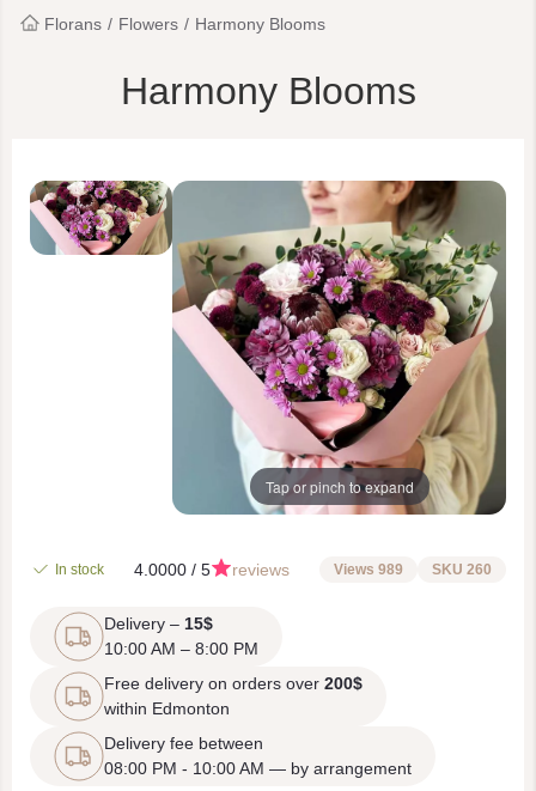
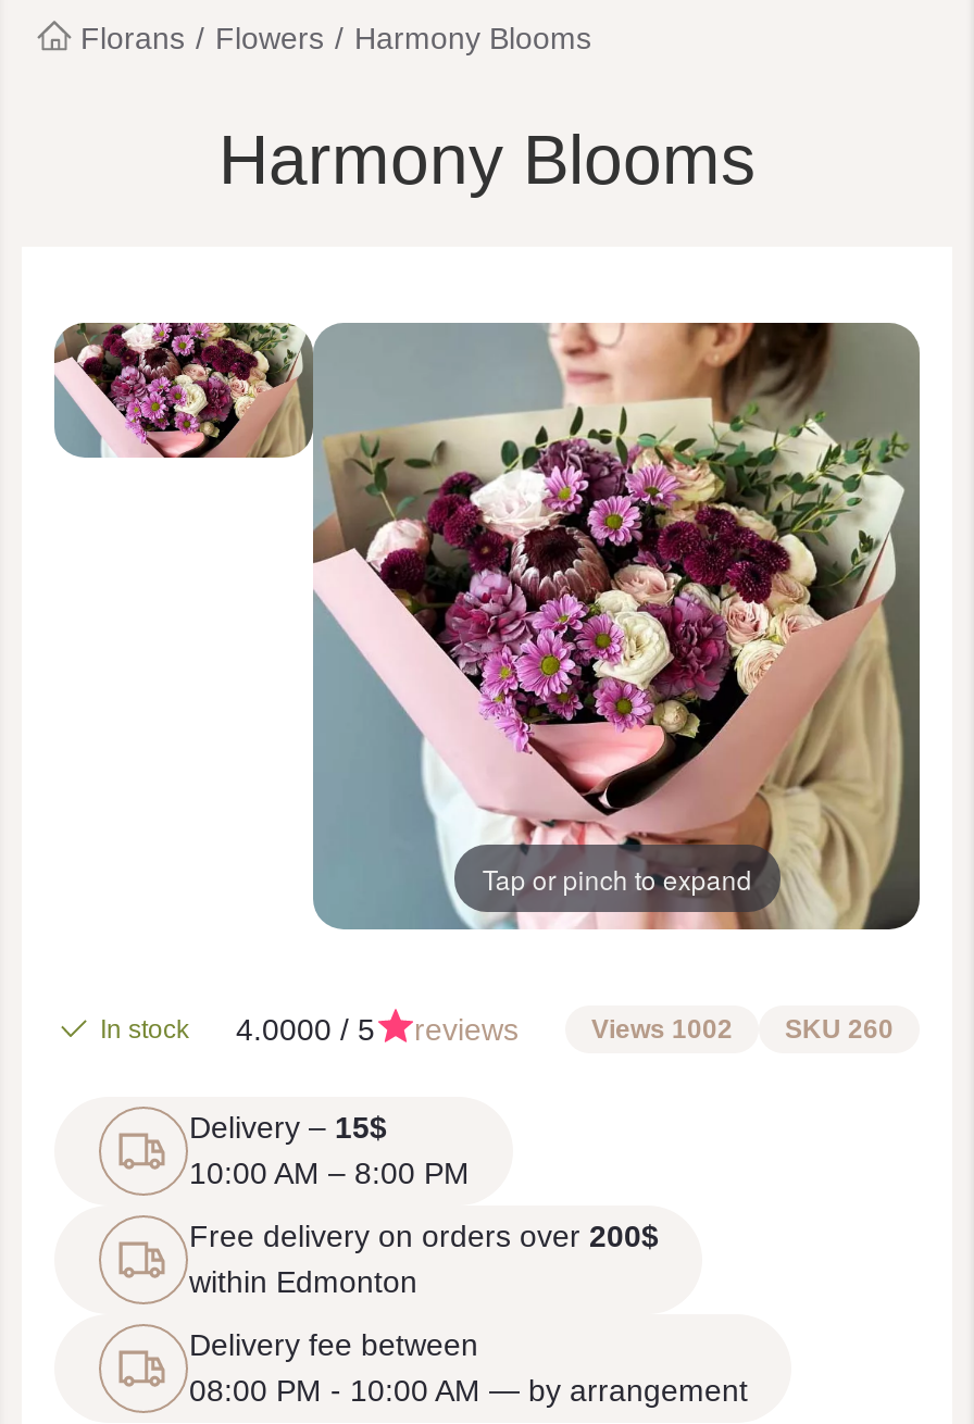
[334,561,492,578] Views 989 SKU 260 -> [591,1014,894,1045] Views 1002 SKU 260

